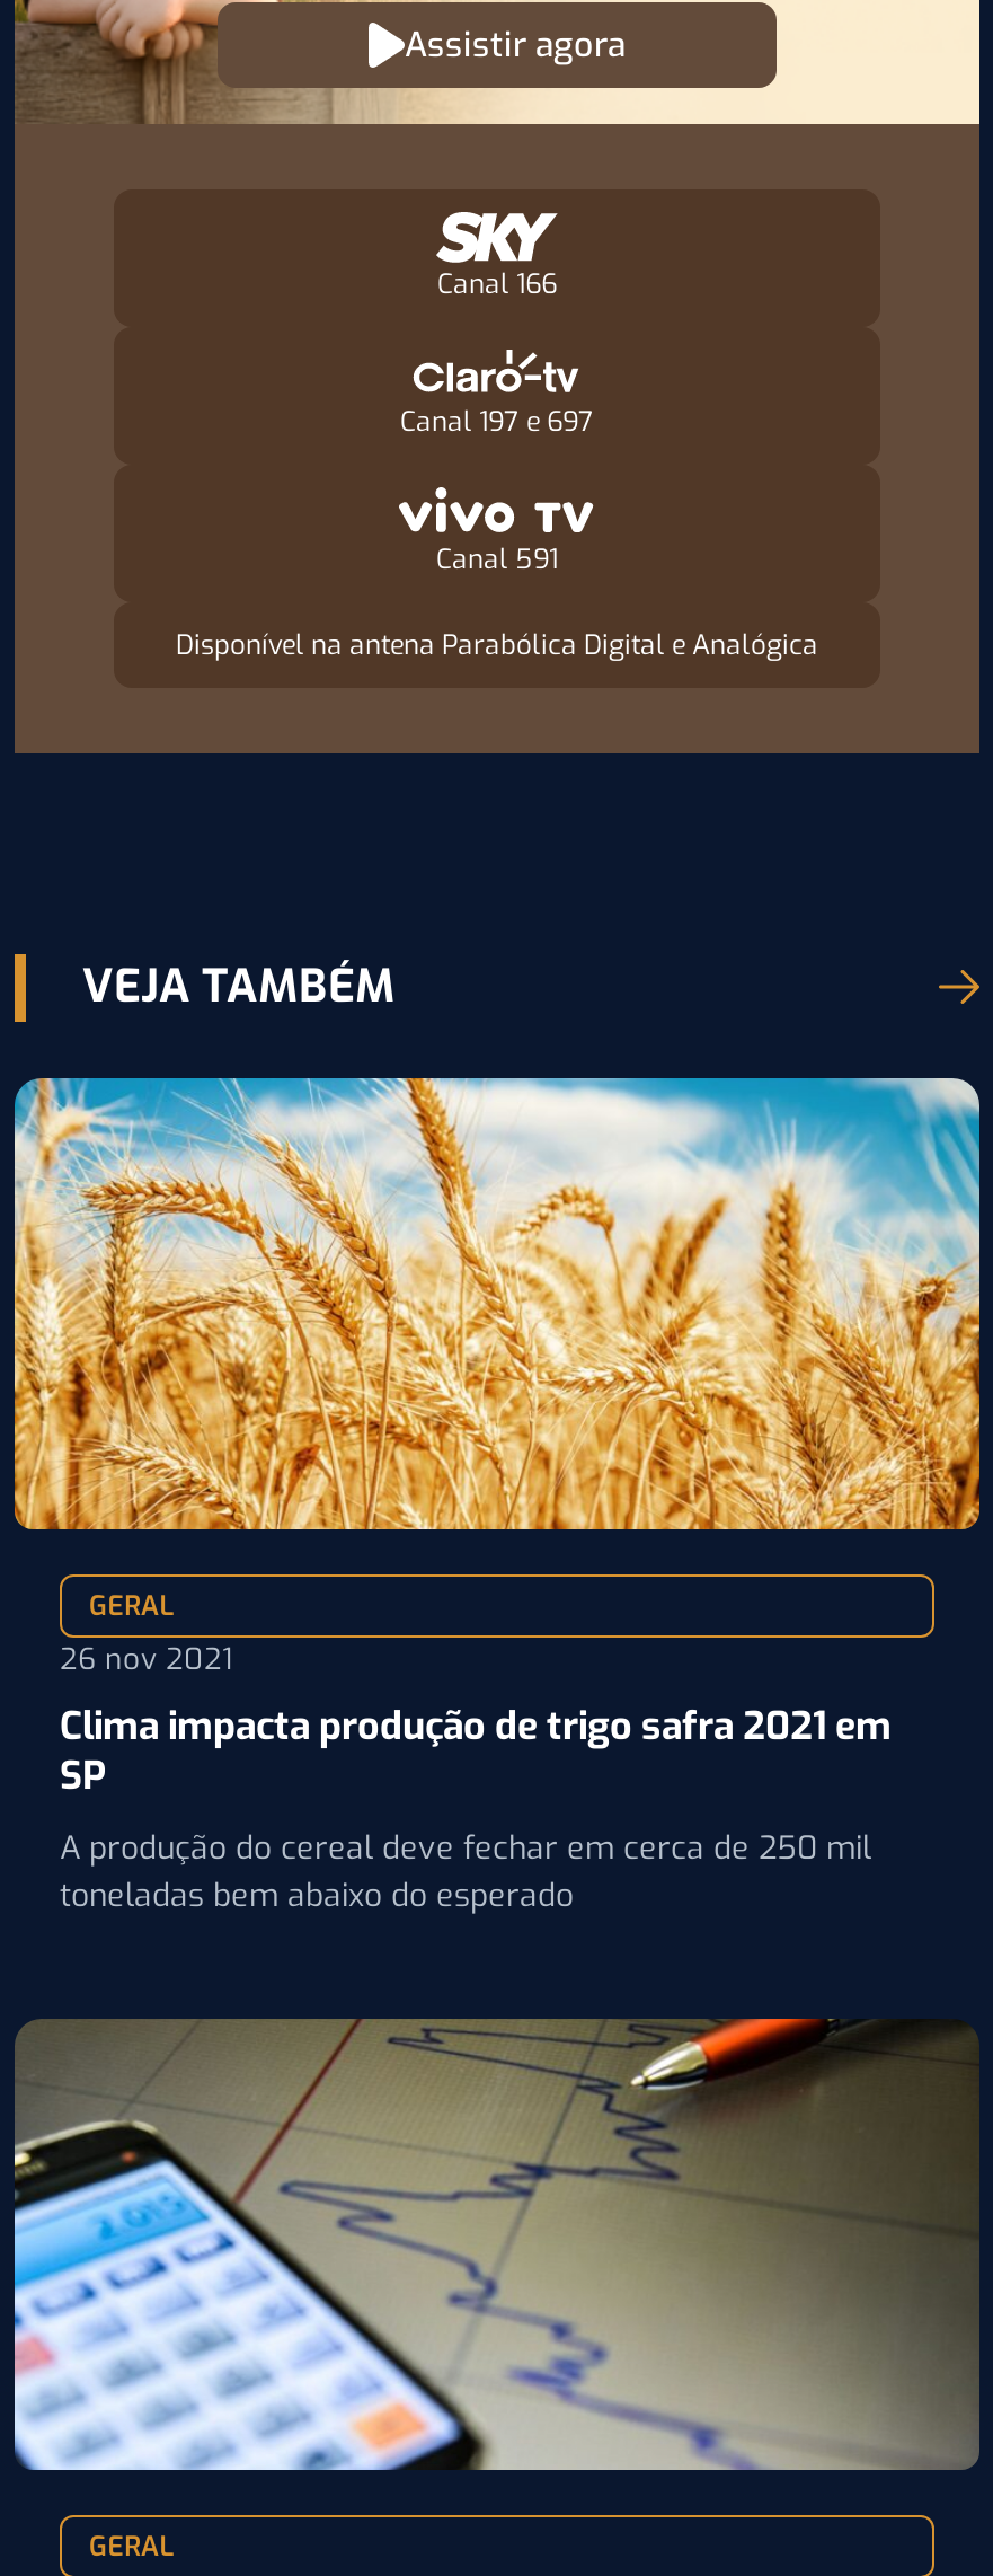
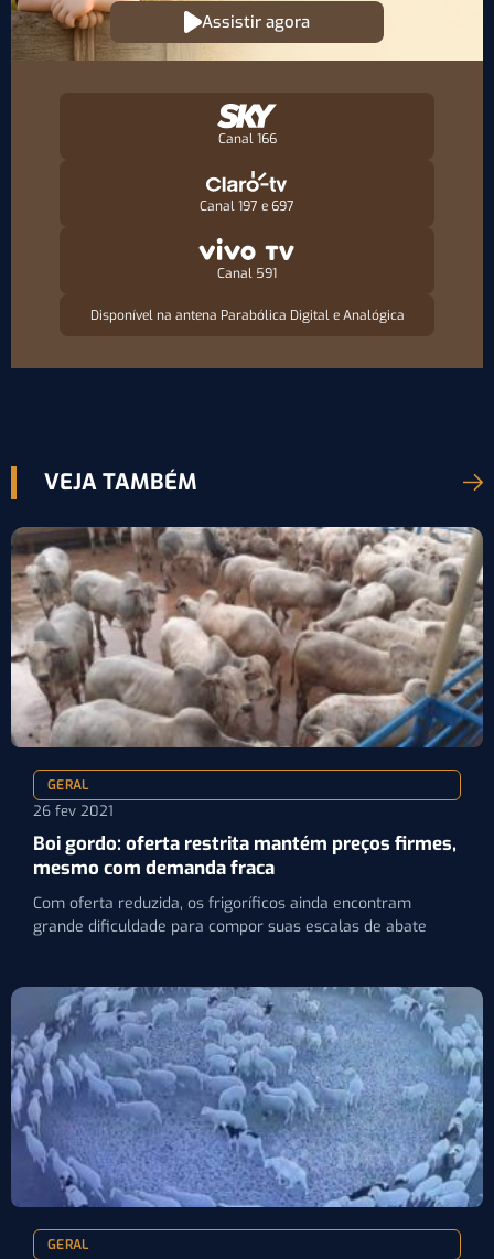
[12,1076,982,1532] [image] -> [10,526,484,749] [image]
[60,1639,892,1801] 26 nov 2021 | Clima impacta produção de trigo safra 2021 em | SP -> [33,801,457,880] 26 fev 2021 | Boi gordo: oferta restrita mantém preços firmes, | mesmo com demanda fraca
[60,1826,871,1916] A produção do cereal deve fechar em cerca de 250 mil | toneladas bem abaixo do esperado -> [33,893,427,937] Com oferta reduzida, os frigoríficos ainda encontram | grande dificuldade para compor suas escalas de abate
[12,2017,979,2472] [image] -> [10,986,484,1208] [image]

